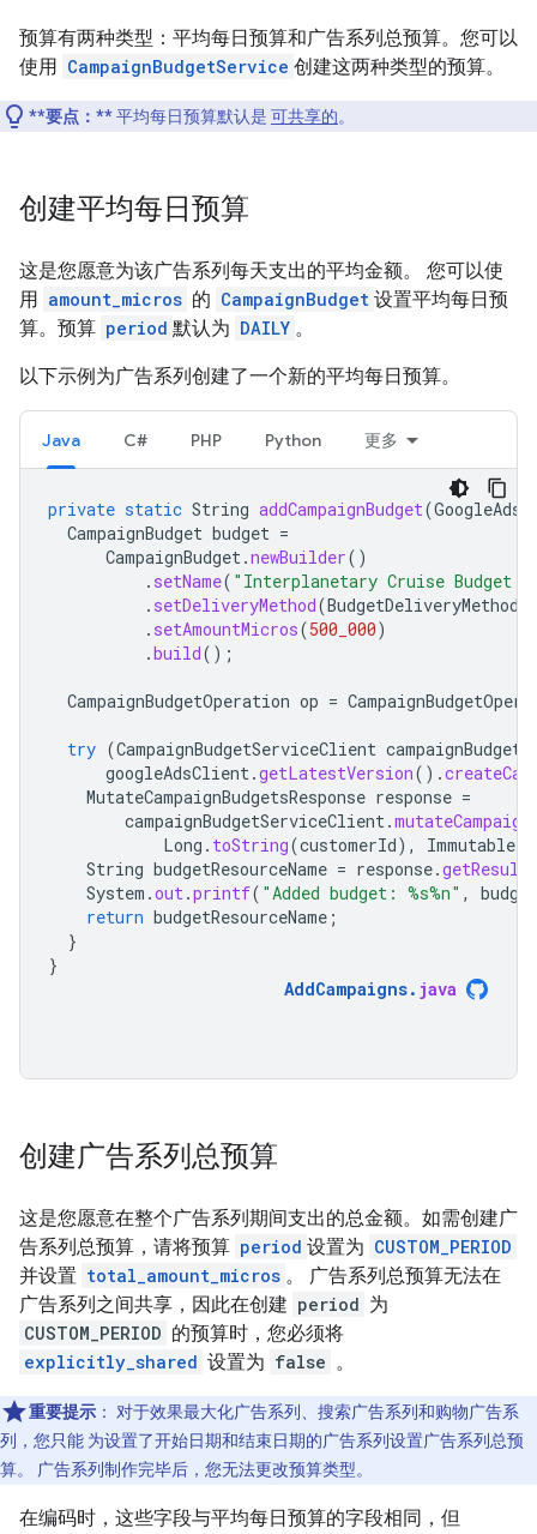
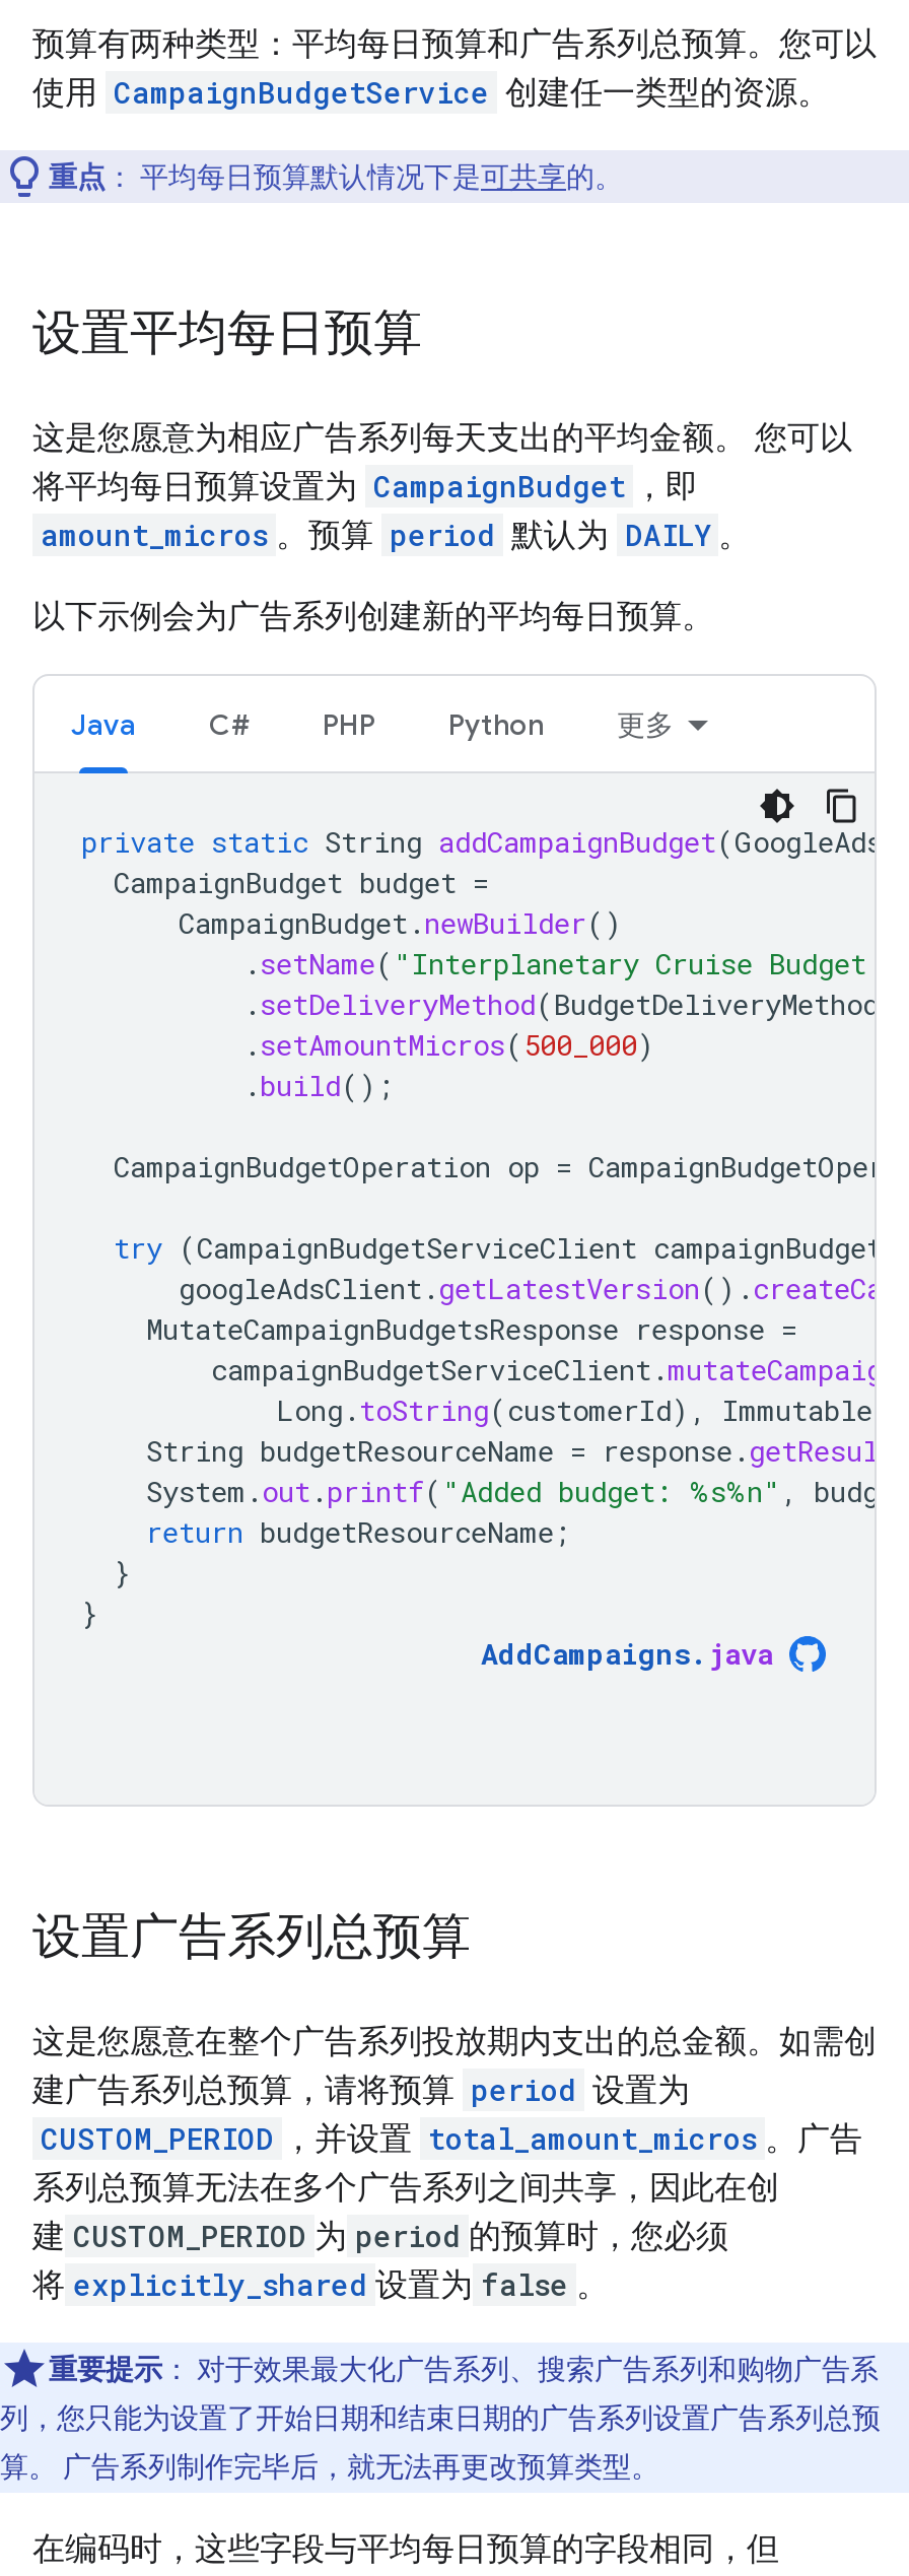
[19,55,505,78] 使用 CampaignBudgetService 创建这两种类型的预算。 -> [32,73,830,112] 使用 CampaignBudgetService 创建任一类型的资源。
[29,107,355,126] **要点：**平均每日预算默认是可共享的。 -> [49,160,623,193] 重点：平均每日预算默认情况下是可共享的。
[19,191,249,227] 创建平均每日预算 -> [32,302,422,363] 设置平均每日预算
[19,259,508,339] 这是您愿意为该广告系列每天支出的平均金额。 您可以使 | 用 amount_micros 的 CampaignBudget 设置平均每日预 | 算。预算 period 默认为 DAILY 。 -> [32,418,852,554] 这是您愿意为相应广告系列每天支出的平均金额。 您可以 | 将平均每日预算设置为 CampaignBudget ，即 | amount_micros 。预算 period 默认为 DAILY 。
[19,365,460,387] 以下示例为广告系列创建了一个新的平均每日预算。 -> [32,597,714,635] 以下示例会为广告系列创建新的平均每日预算。
[19,1138,278,1174] 创建广告系列总预算 -> [32,1906,471,1967] 设置广告系列总预算
[19,1207,518,1373] 这是您愿意在整个广告系列期间支出的总金额。如需创建广 | 告系列总预算，请将预算 period 设置为 CUSTOM_PERIOD | 并设置 total_amount_micros 。 广告系列总预算无法在 | 广告系列之间共享，因此在创建 period 为 | CUSTOM_PERIOD 的预算时，您必须将 | explicitly_shared 设置为 false 。 -> [32,2022,877,2304] 这是您愿意在整个广告系列投放期内支出的总金额。如需创 | 建广告系列总预算，请将预算 period 设置为 | CUSTOM_PERIOD ，并设置 total_amount_micros 。广告 | 系列总预算无法在多个广告系列之间共享，因此在创 | 建 CUSTOM_PERIOD 为 period 的预算时，您必须 | 将 explicitly_shared 设置为 false 。
[0,1431,524,1450] 列，您只能 为设置了开始日期和结束日期的广告系列设置广告系列总预 -> [0,2401,881,2434] 列，您只能为设置了开始日期和结束日期的广告系列设置广告系列总预
[0,1460,373,1479] 算。 广告系列制作完毕后，您无法更改预算类型。 -> [0,2450,659,2483] 算。 广告系列制作完毕后，就无法再更改预算类型。

